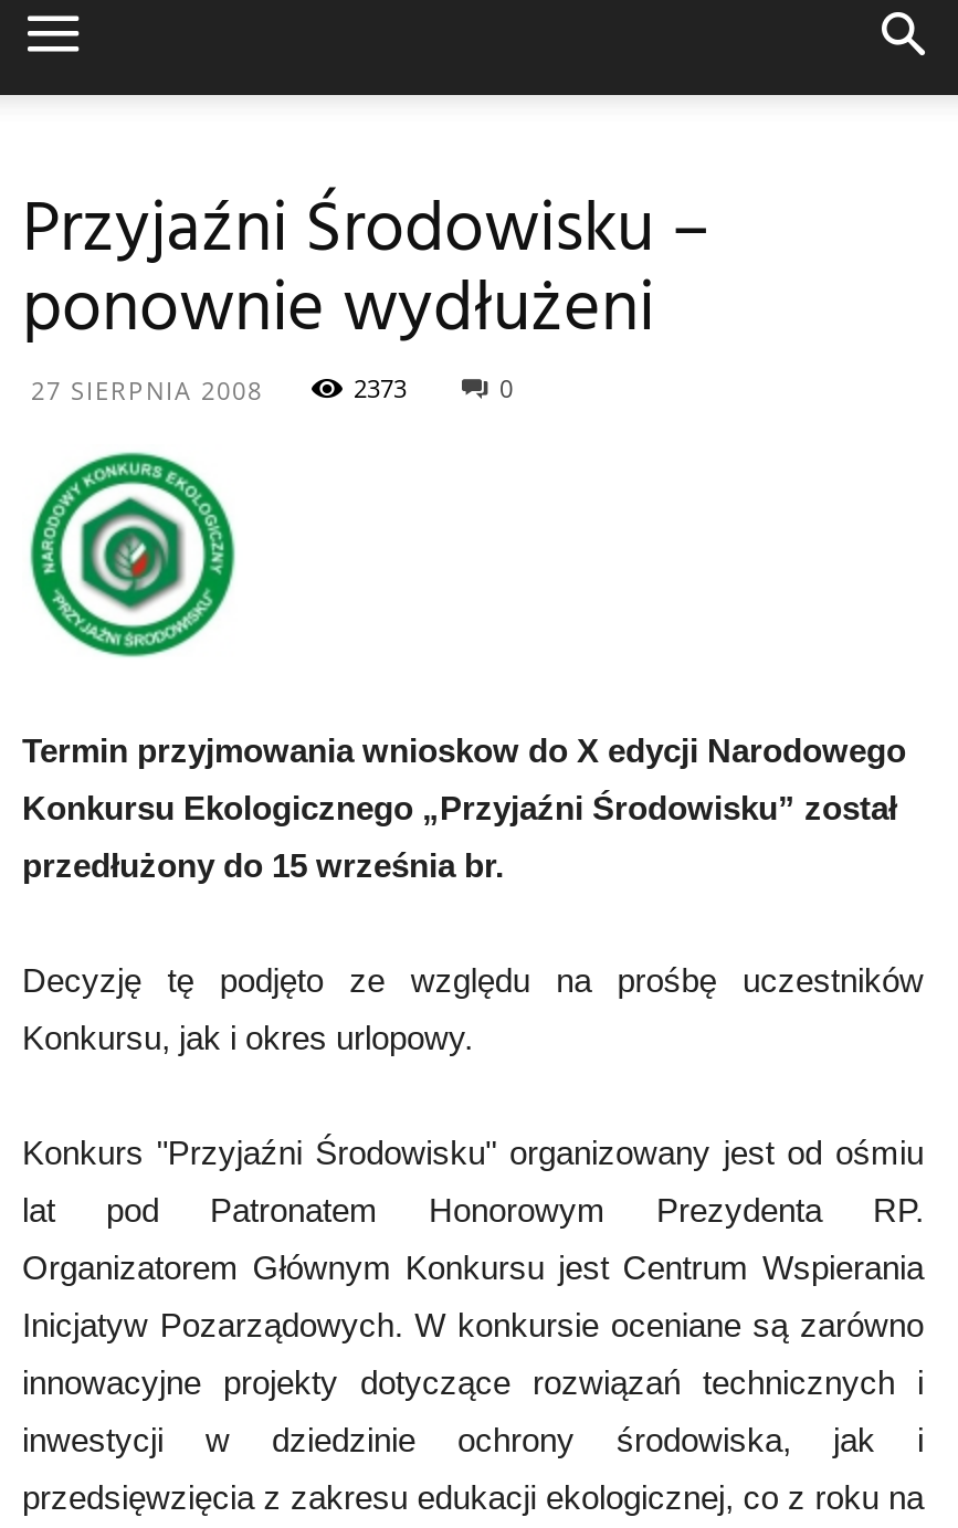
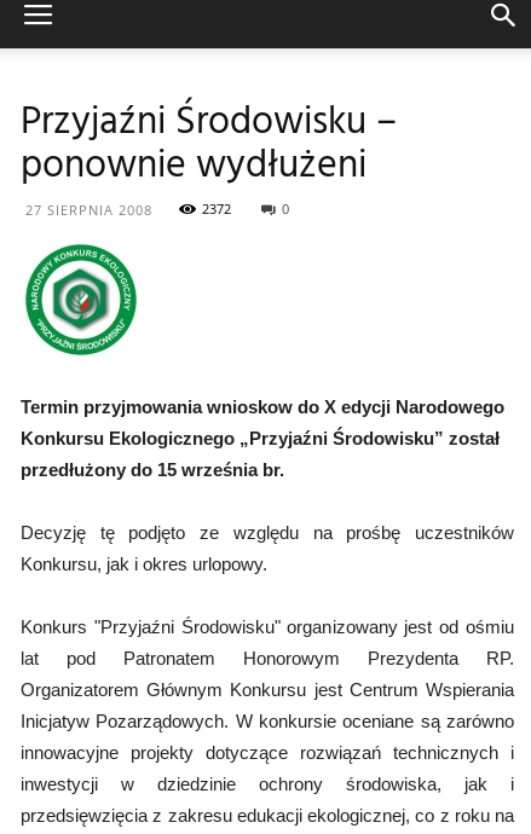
[354,371,407,404] 2373 -> [202,200,231,218] 2372

